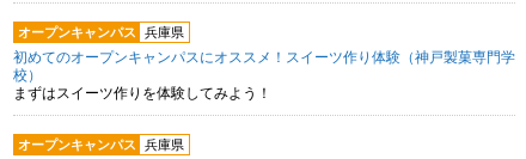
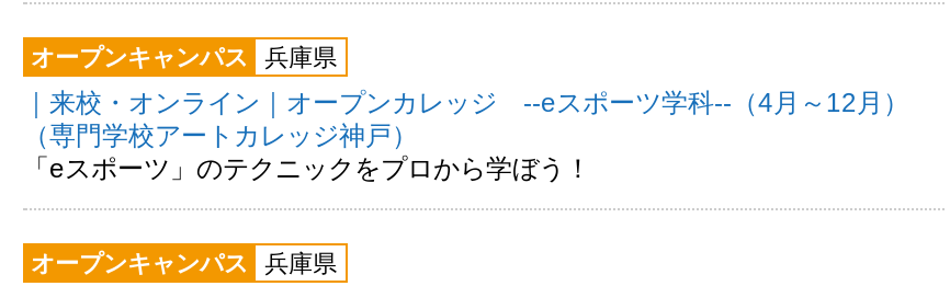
[13,49,515,102] 初めてのオープンキャンパスにオススメ！スイーツ作り体験（神戸製菓専門学 | 校） | まずはスイーツ作りを体験してみよう！ -> [23,88,909,185] ｜来校・オンライン｜オープンカレッジ --eスポーツ学科--（4月～12月） | （専門学校アートカレッジ神戸） | 「eスポーツ」のテクニックをプロから学ぼう！

